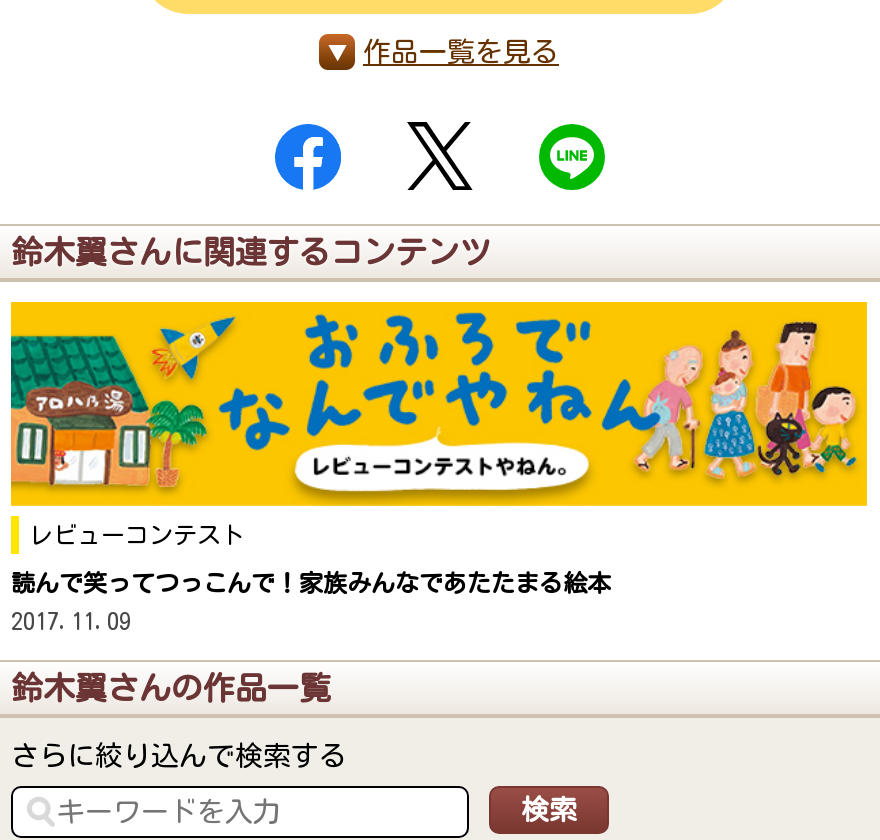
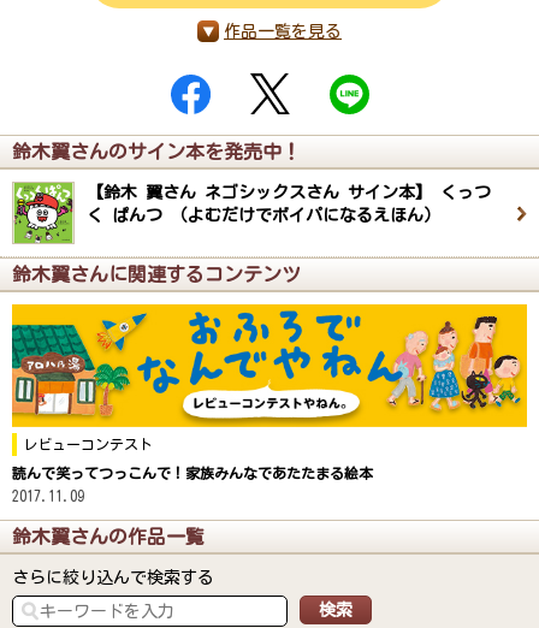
none -> [12,142,491,245] [image] | 鈴木翼さんのサイン本を発売中！ | 【鈴木 翼さん ネゴシックスさん サイン本】 くっつ | く ぱんつ （よむだけでボイパになるえほん）

